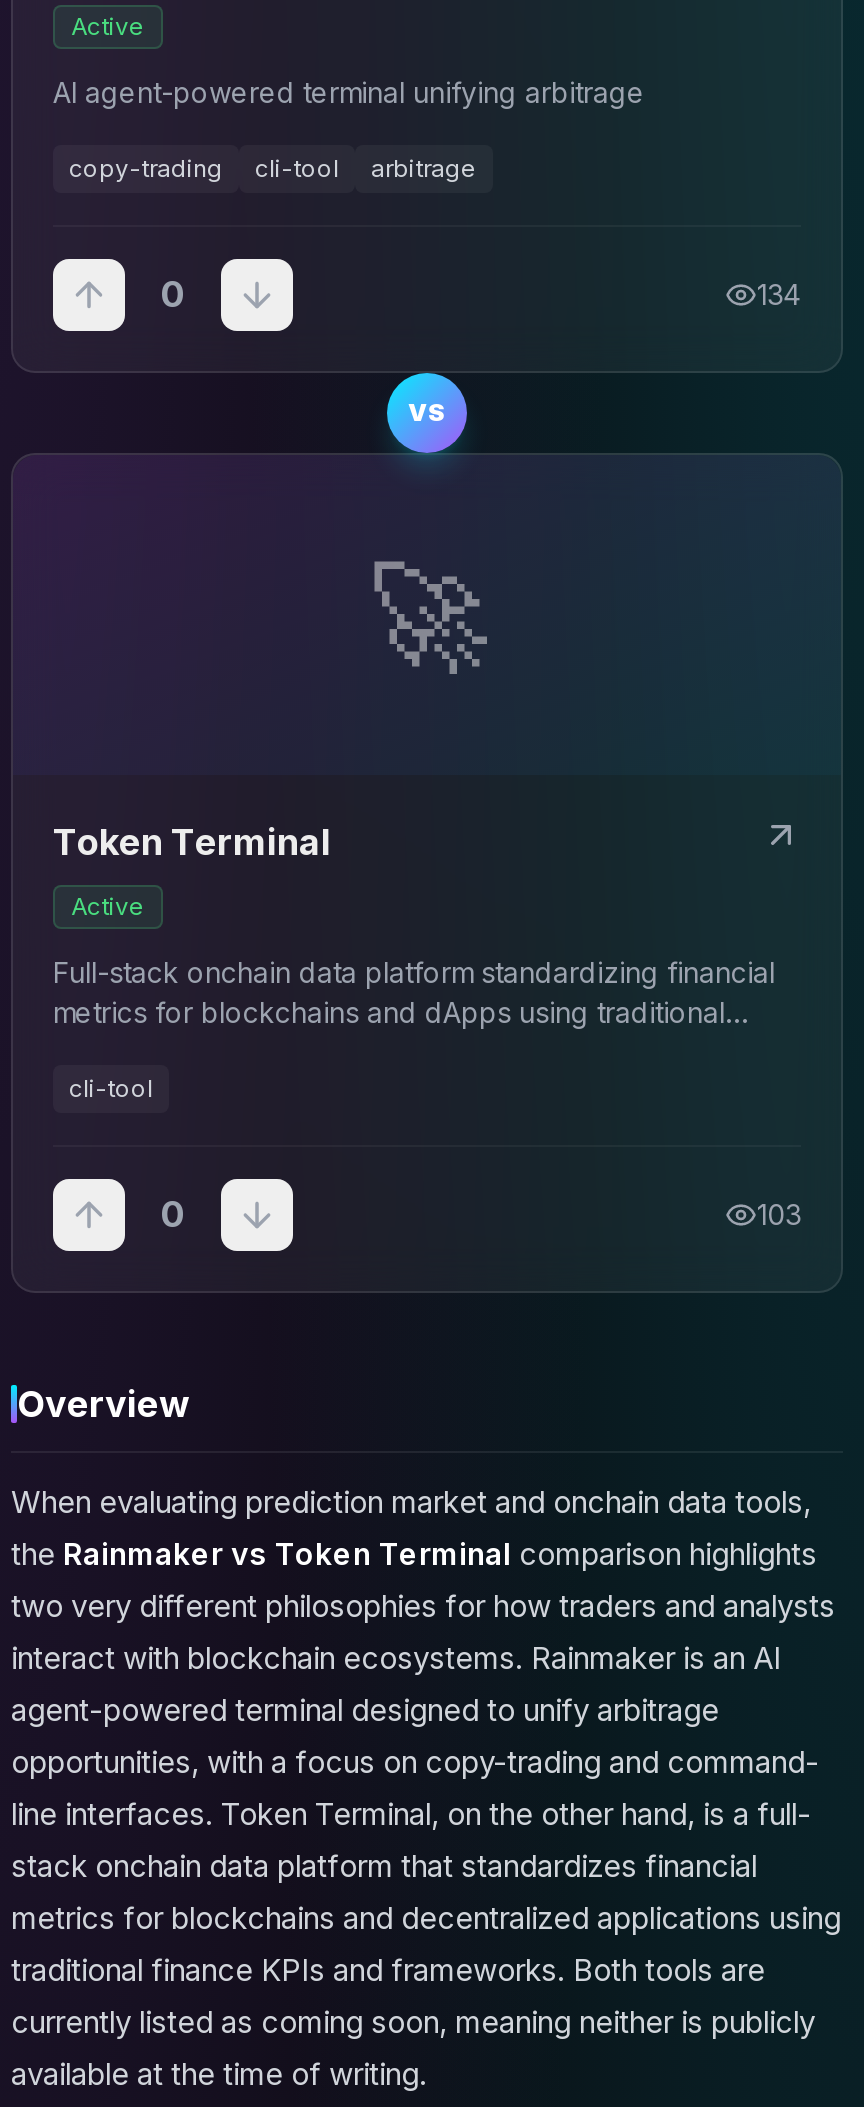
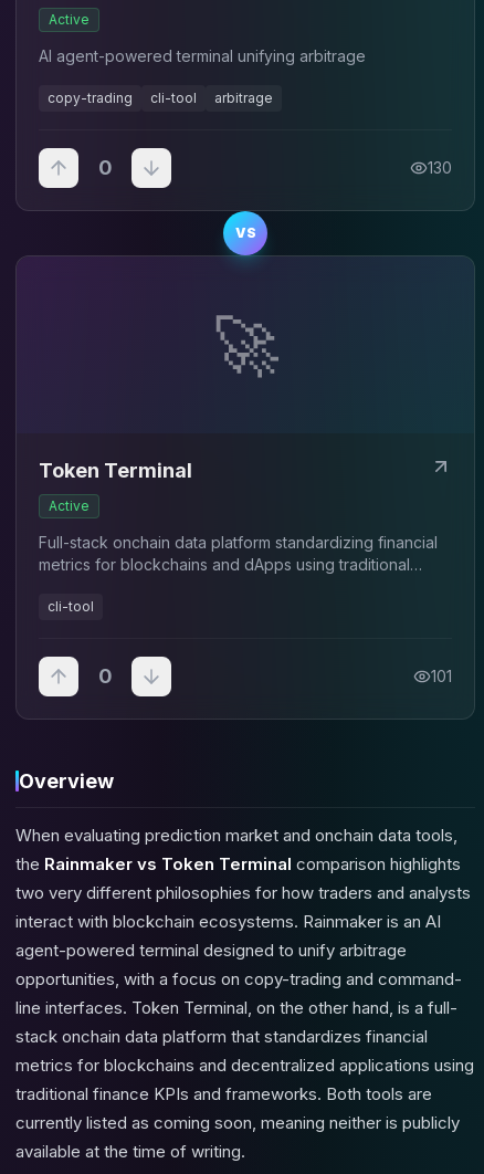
[757,277,801,311] 134 -> [428,158,452,177] 130
[757,1197,801,1231] 103 -> [431,667,452,685] 101

